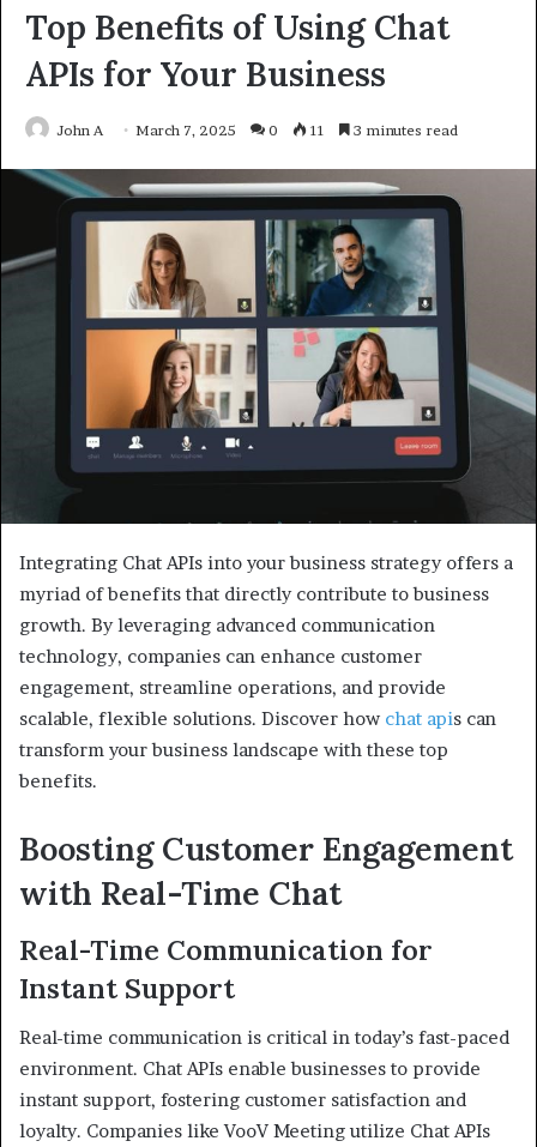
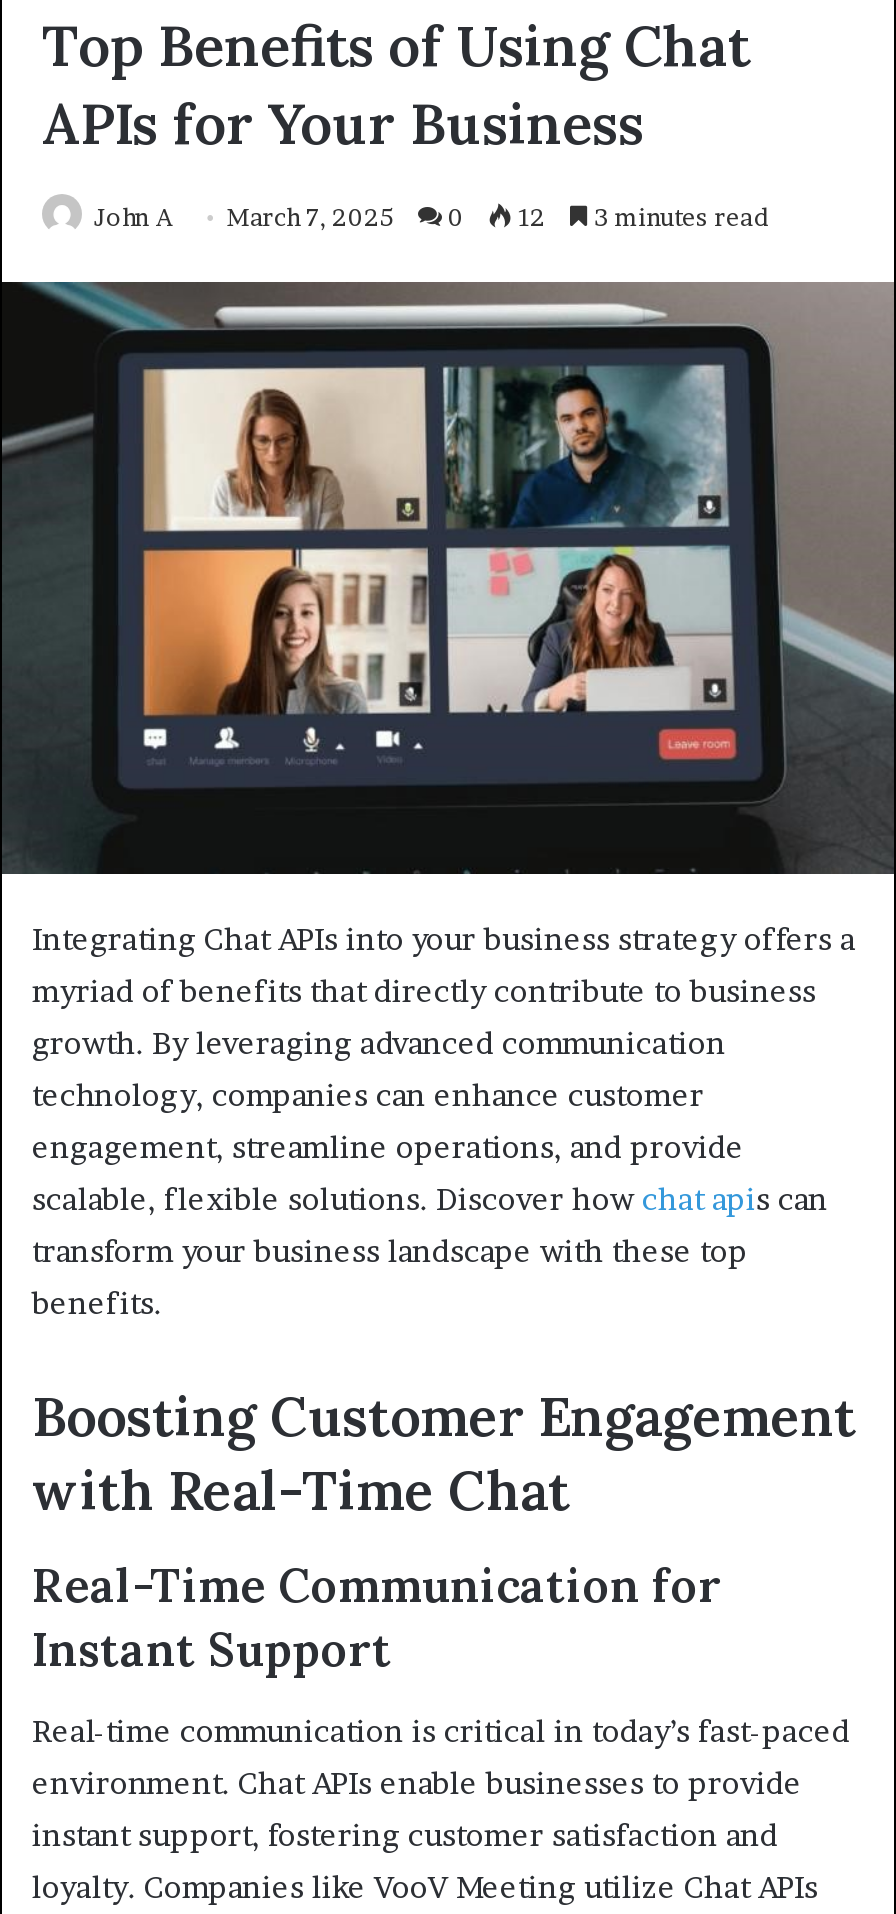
[56,120,458,138] John A March 7, 2025 0 11 3 minutes read -> [94,201,768,231] John A March 7, 2025 0 12 3 minutes read

